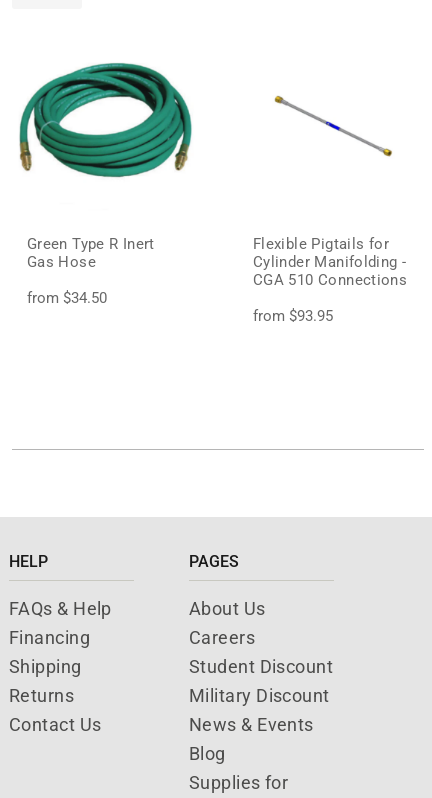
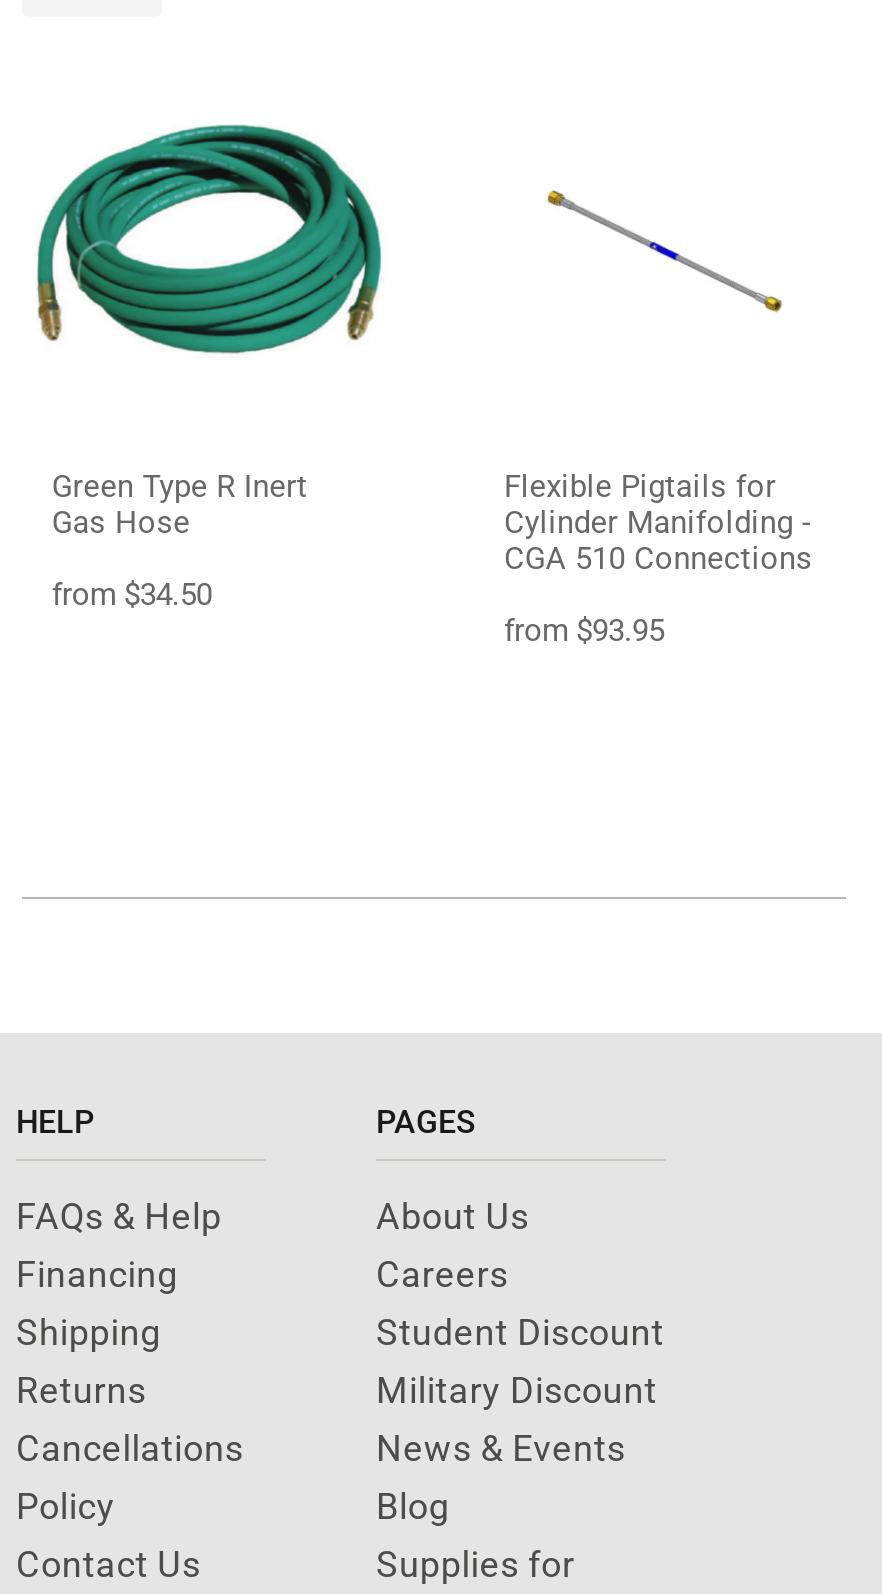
moved [9,714,101,735] -> [16,1543,201,1585]: Contact Us
none -> [16,1427,244,1527] Cancellations | Policy

